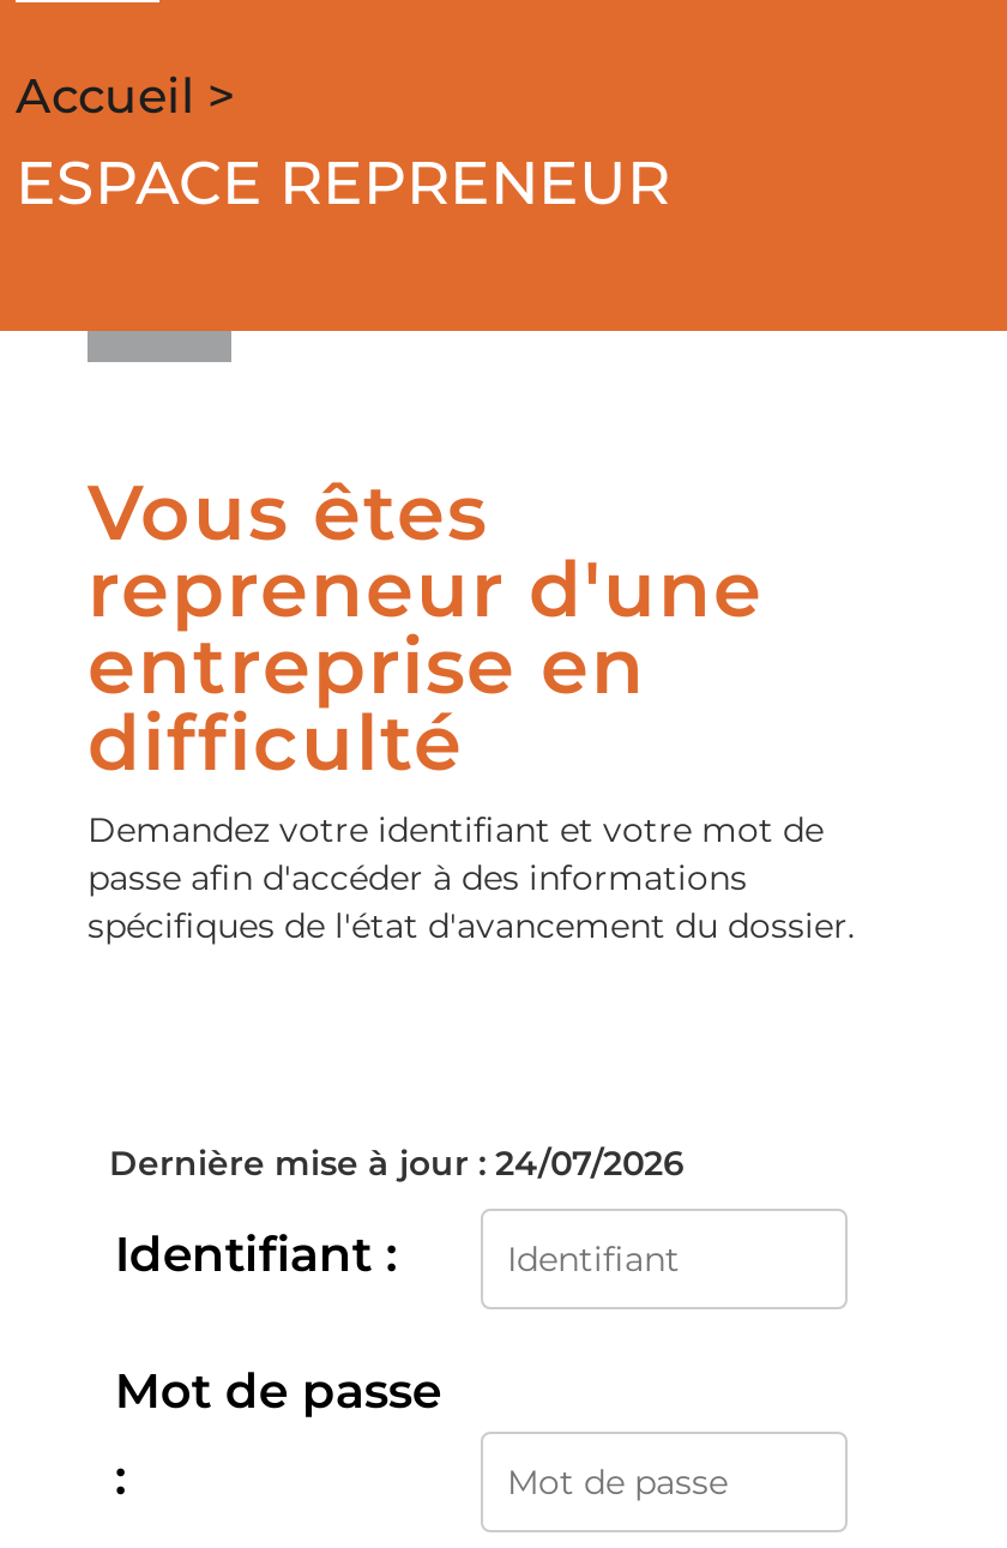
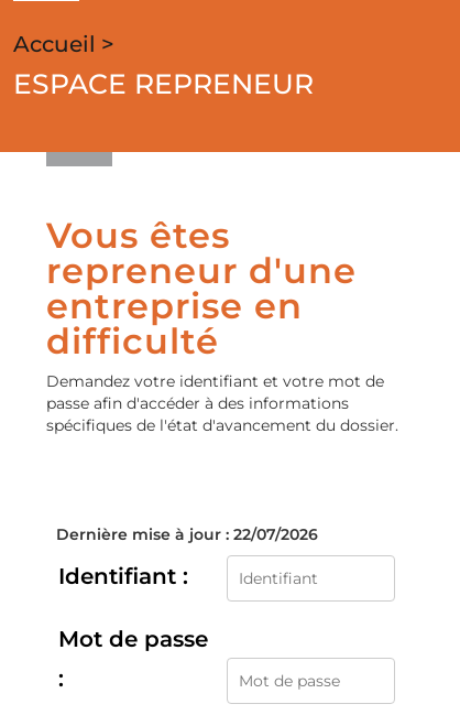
[109,1142,685,1185] Dernière mise à jour : 24/07/2026 -> [56,524,318,544] Dernière mise à jour : 22/07/2026

